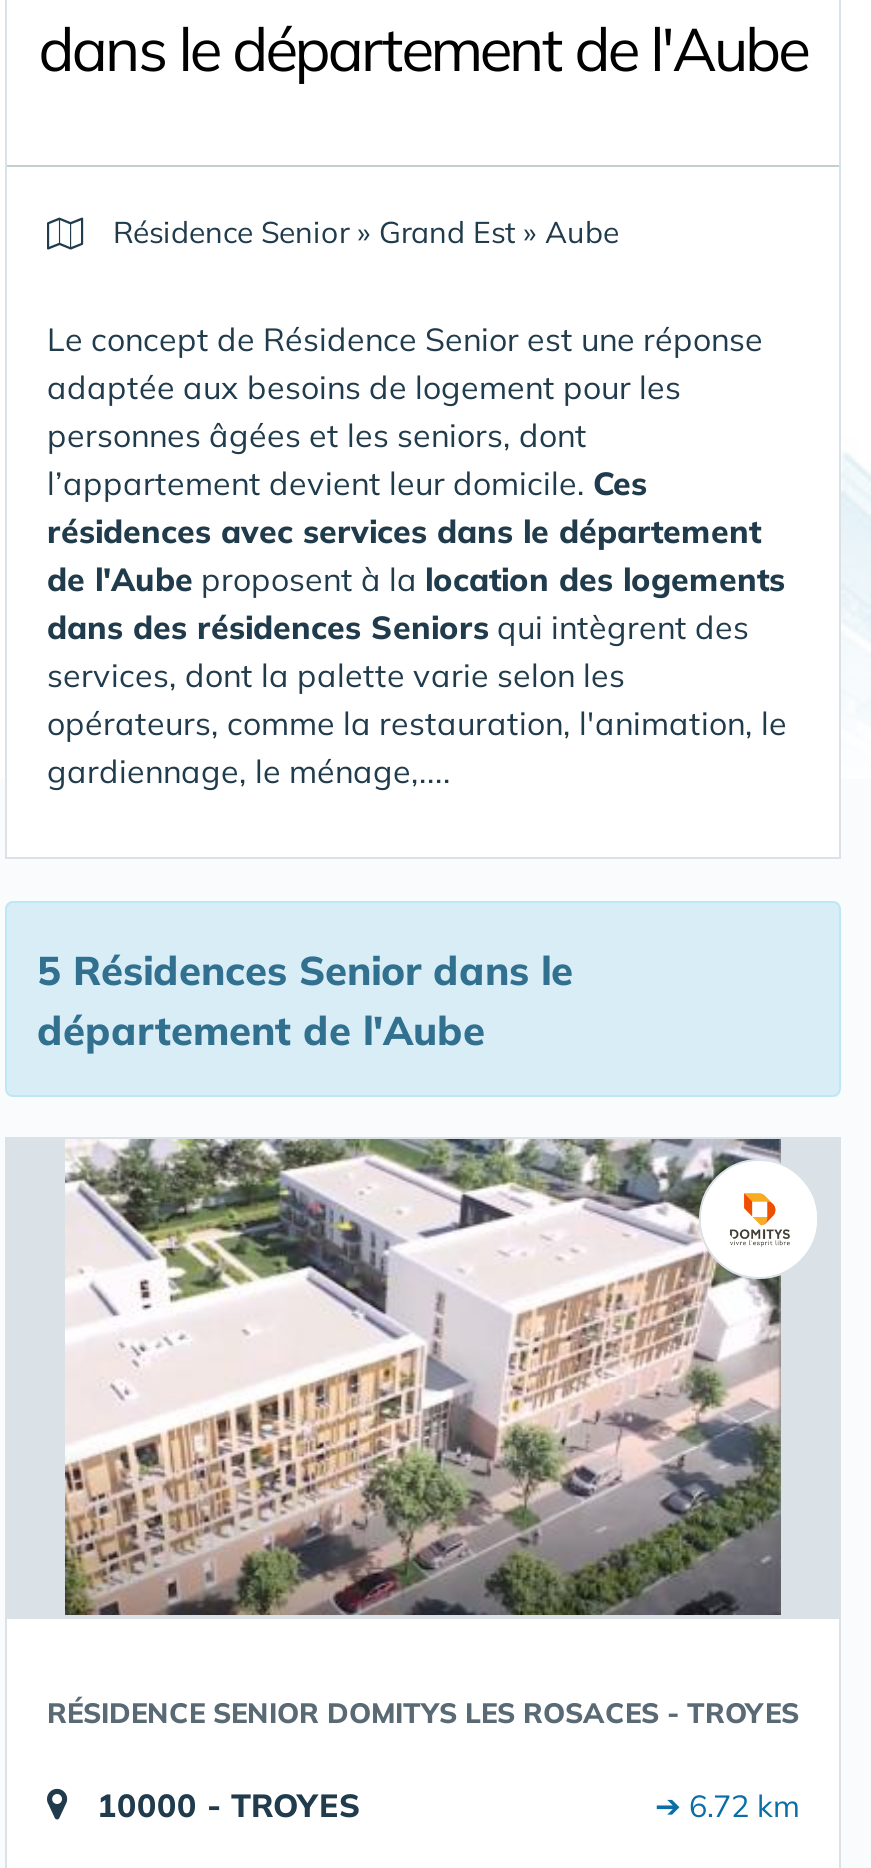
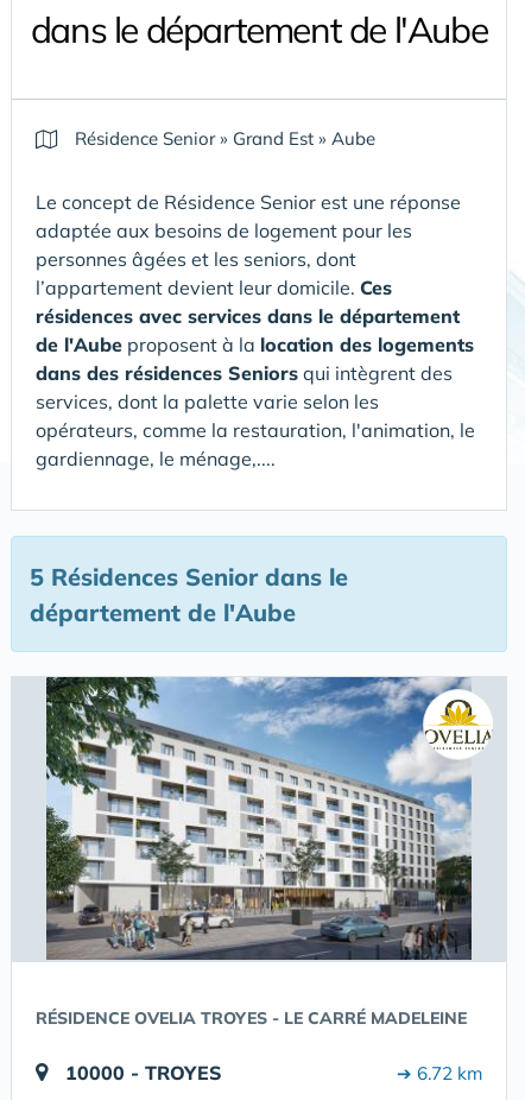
[47,1137,813,1731] [image] | RÉSIDENCE SENIOR DOMITYS LES ROSACES - TROYES -> [36,676,492,1029] [image] | RÉSIDENCE OVELIA TROYES - LE CARRÉ MADELEINE

